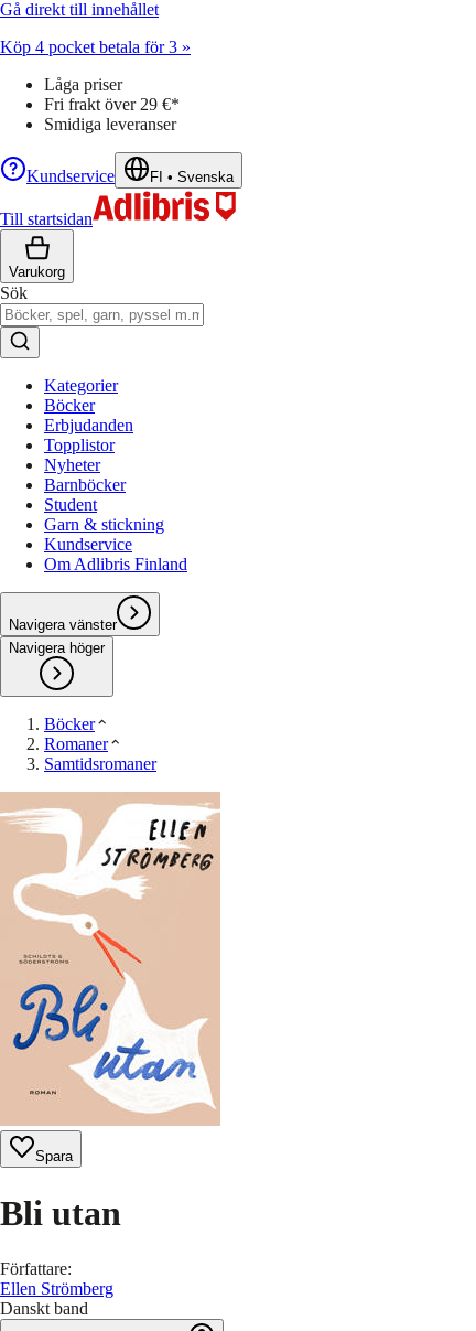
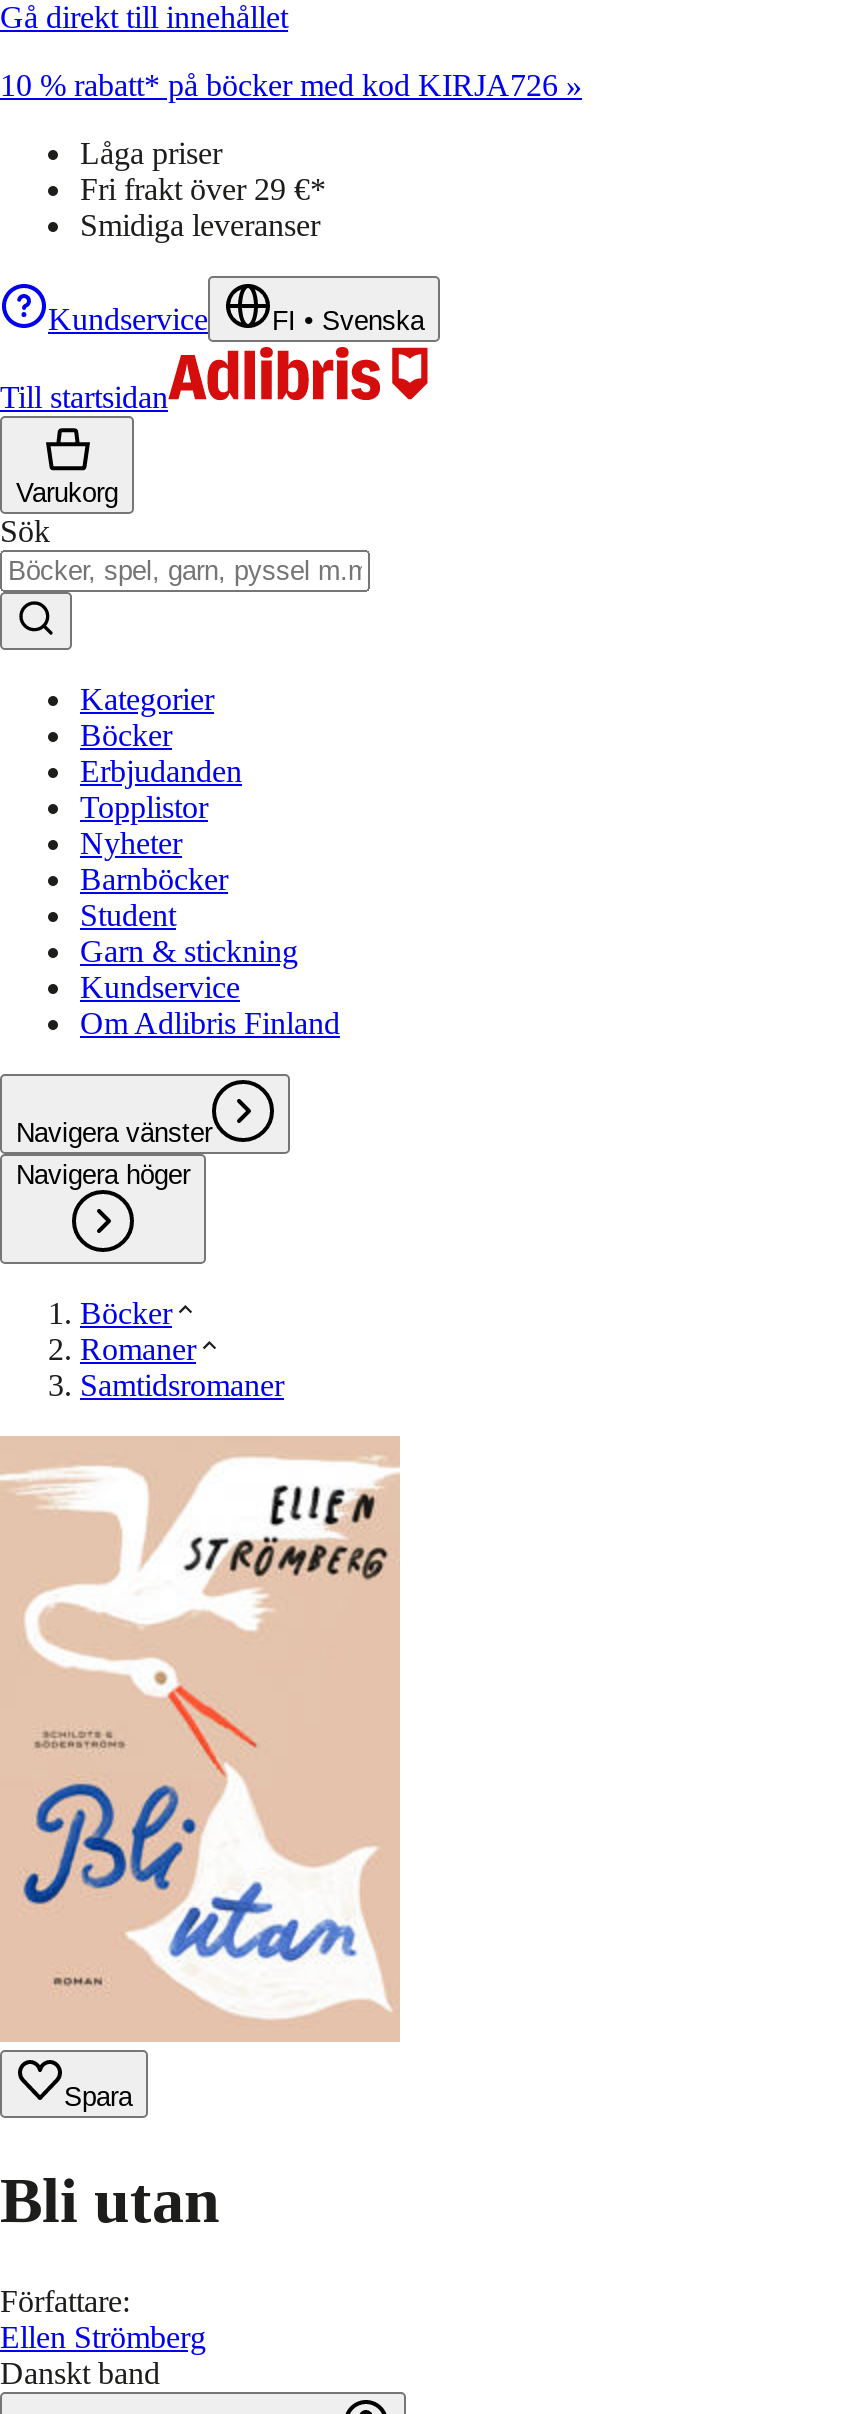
[0,37,191,56] Köp 4 pocket betala för 3 » -> [0,68,582,102] 10 % rabatt* på böcker med kod KIRJA726 »

